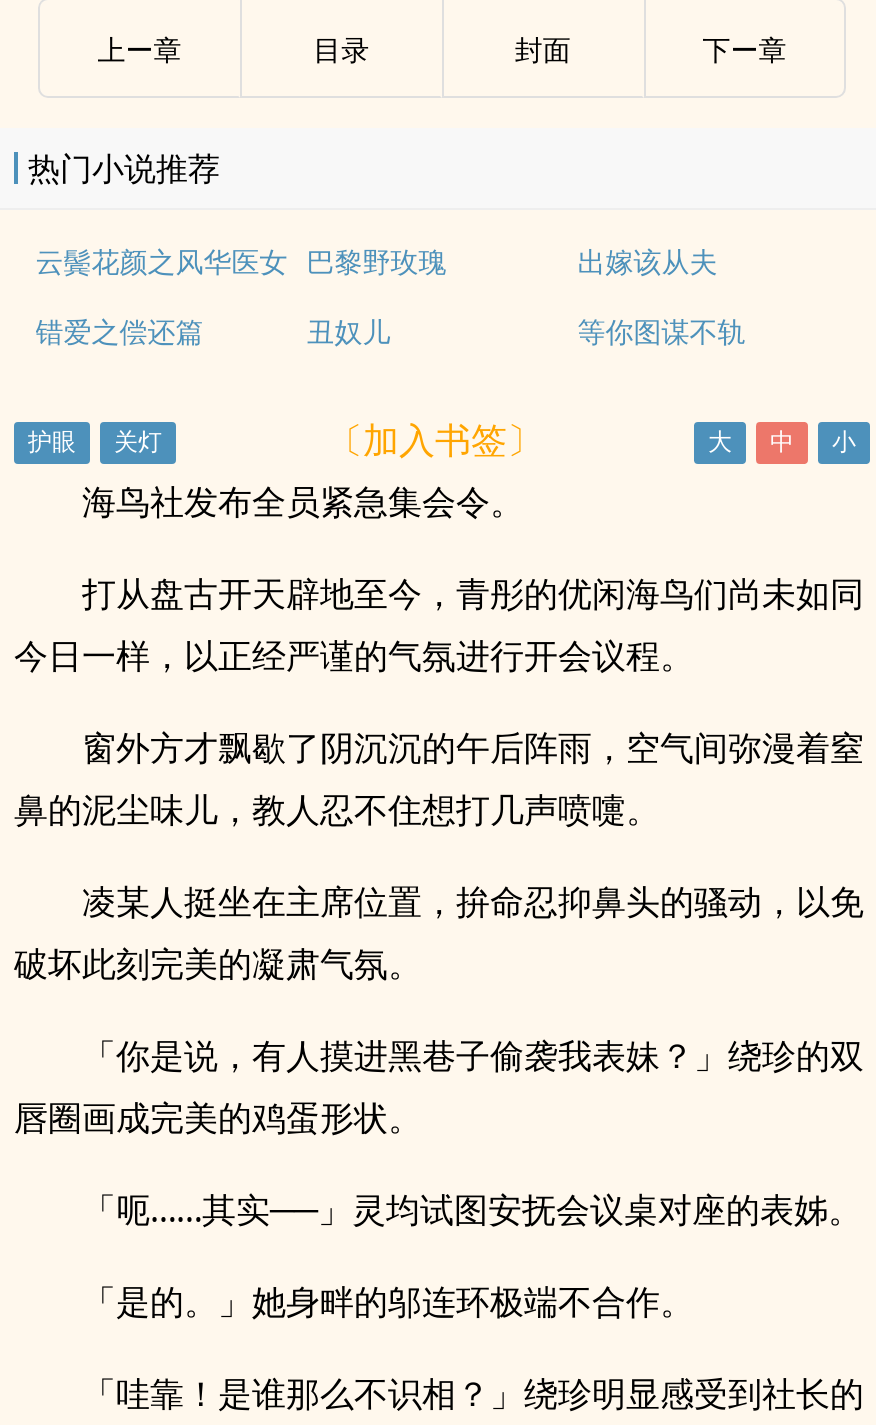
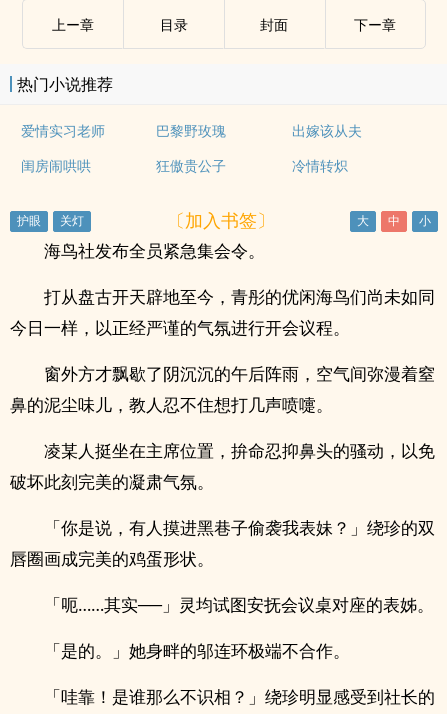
[35,242,446,280] 云鬓花颜之风华医女 巴黎野玫瑰 -> [21,121,226,140] 爱情实习老师 | 巴黎野玫瑰
[35,312,745,350] 错爱之偿还篇 | 丑奴儿 | 等你图谋不轨 -> [21,156,348,175] 闺房闹哄哄 | 狂傲贵公子 | 冷情转炽

